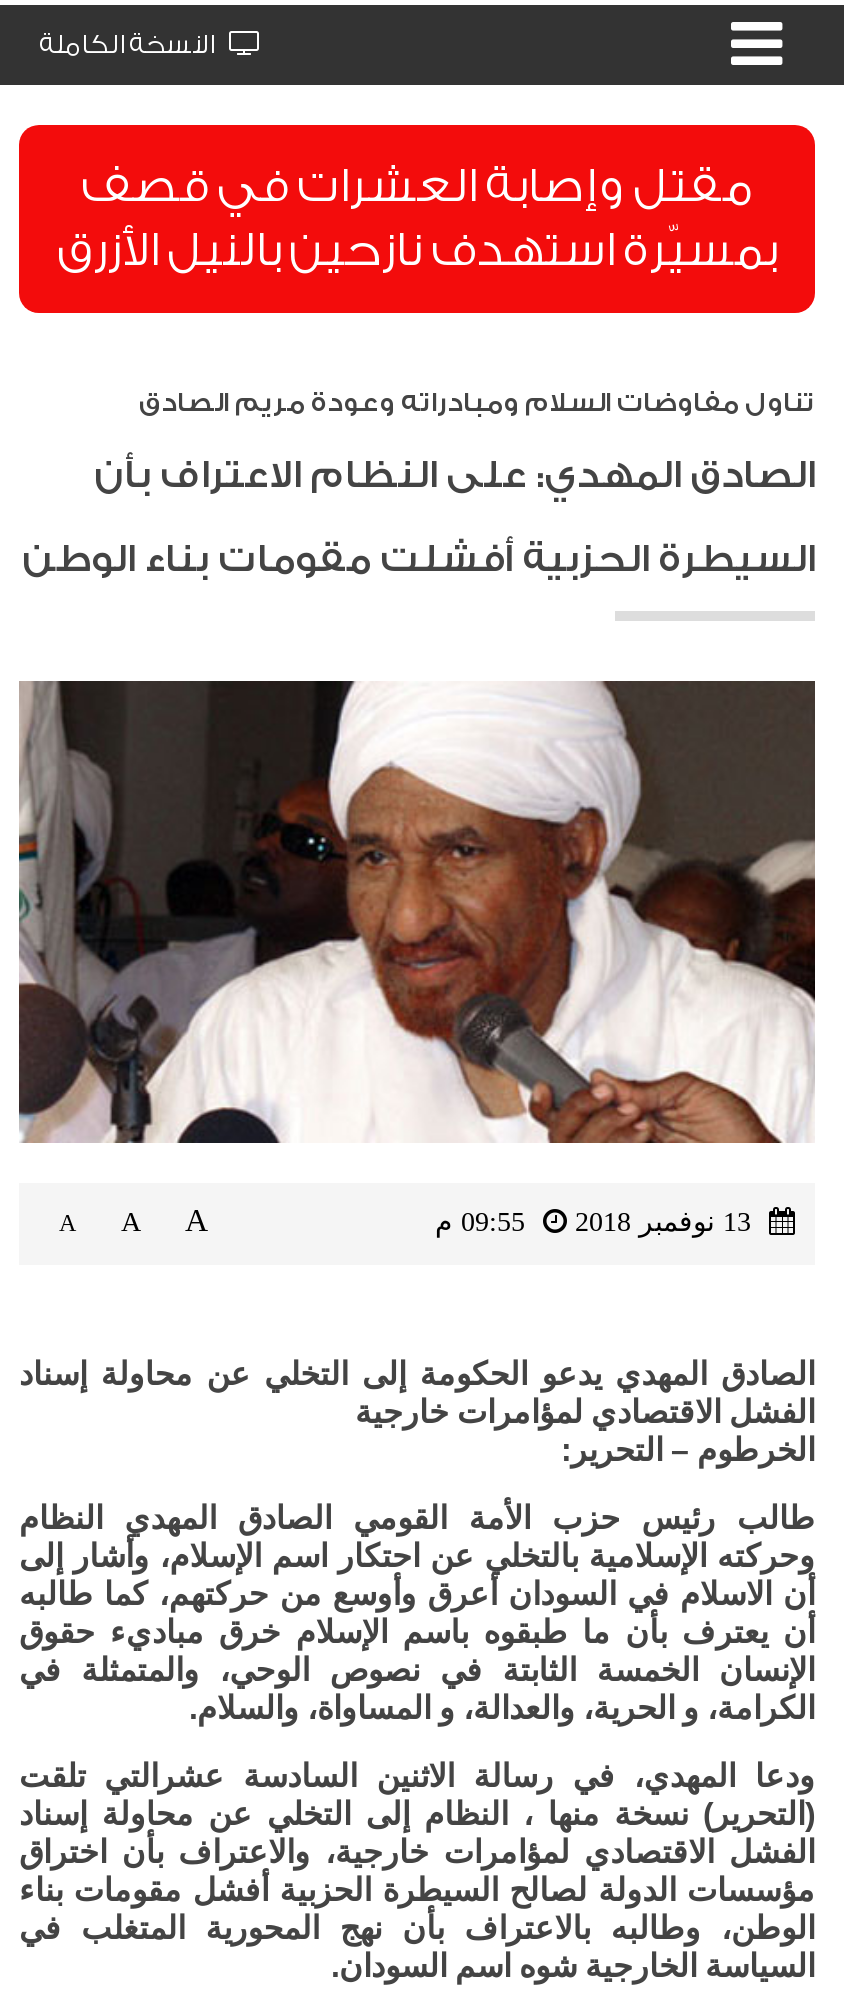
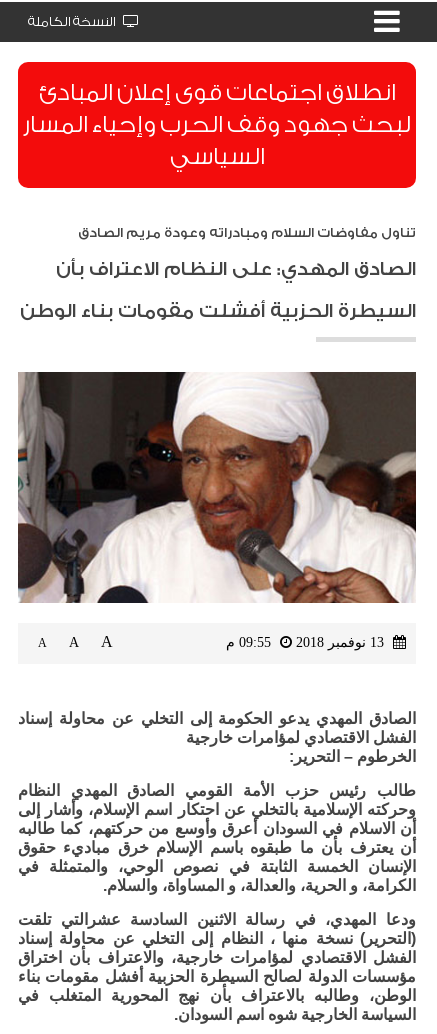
[57,159,777,277] مقتل وإصابة العشرات في قصف | بمسيّرة استهدف نازحين بالنيل الأزرق -> [23,79,411,170] انطلاق اجتماعات قوى إعلان المبادئ | لبحث جهود وقف الحرب وإحياء المسار | السياسي

